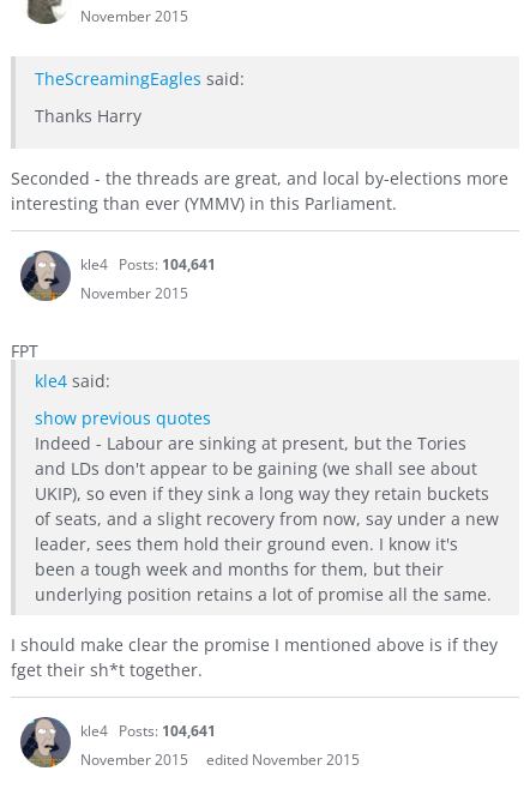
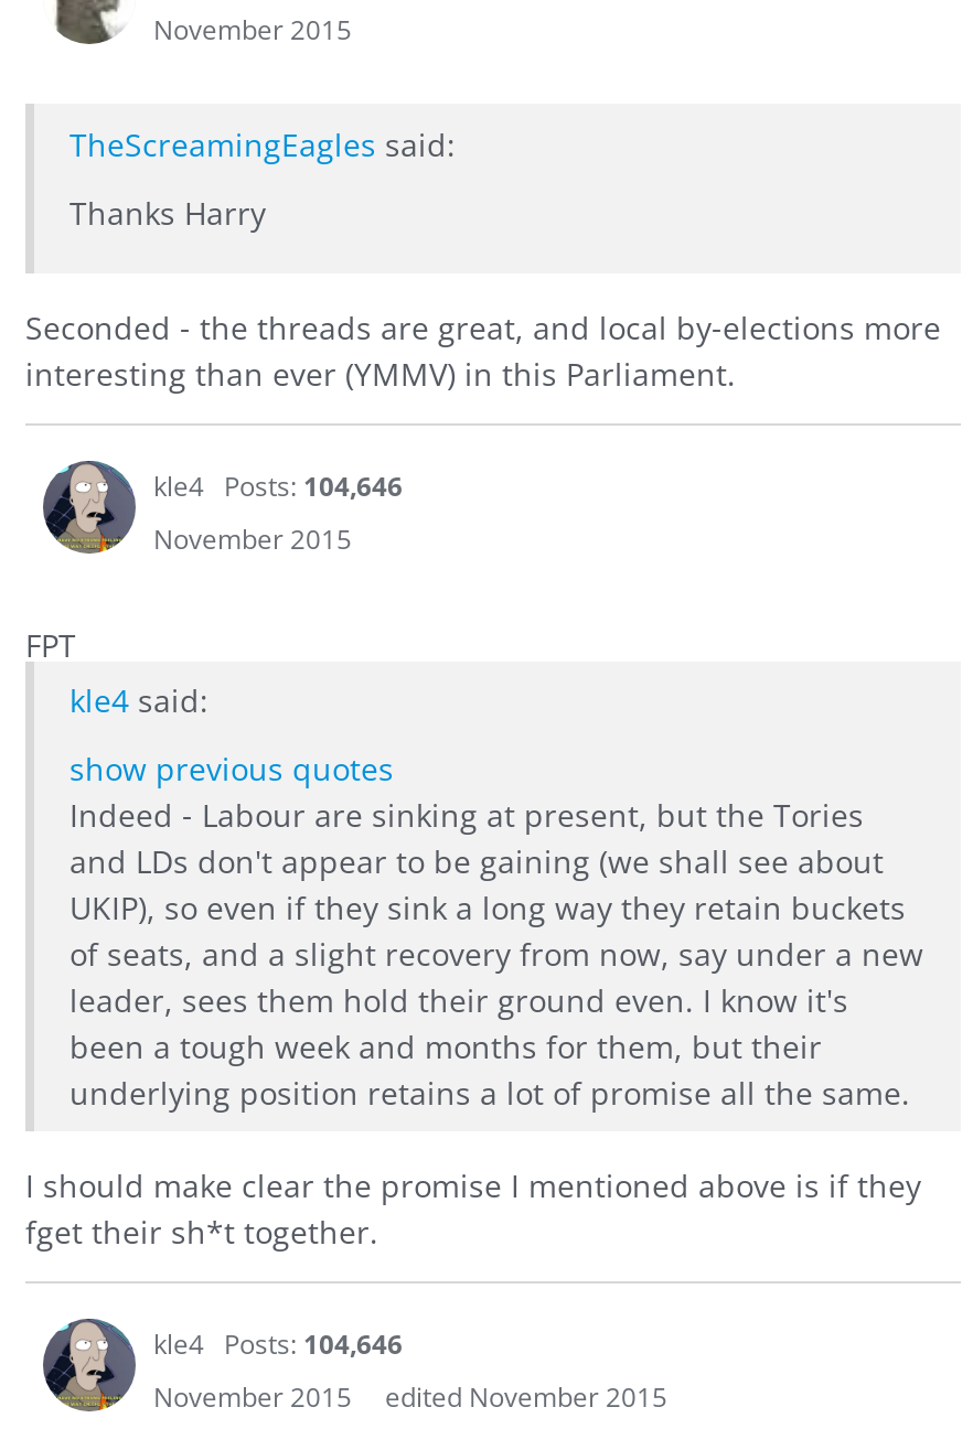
[80,254,216,275] kle4 Posts: 104,641 -> [153,468,403,505] kle4 Posts: 104,646
[80,721,216,742] kle4 Posts: 104,641 -> [153,1327,403,1364] kle4 Posts: 104,646

